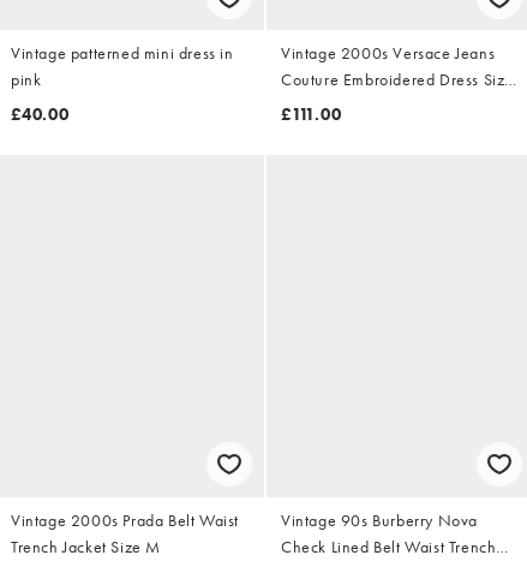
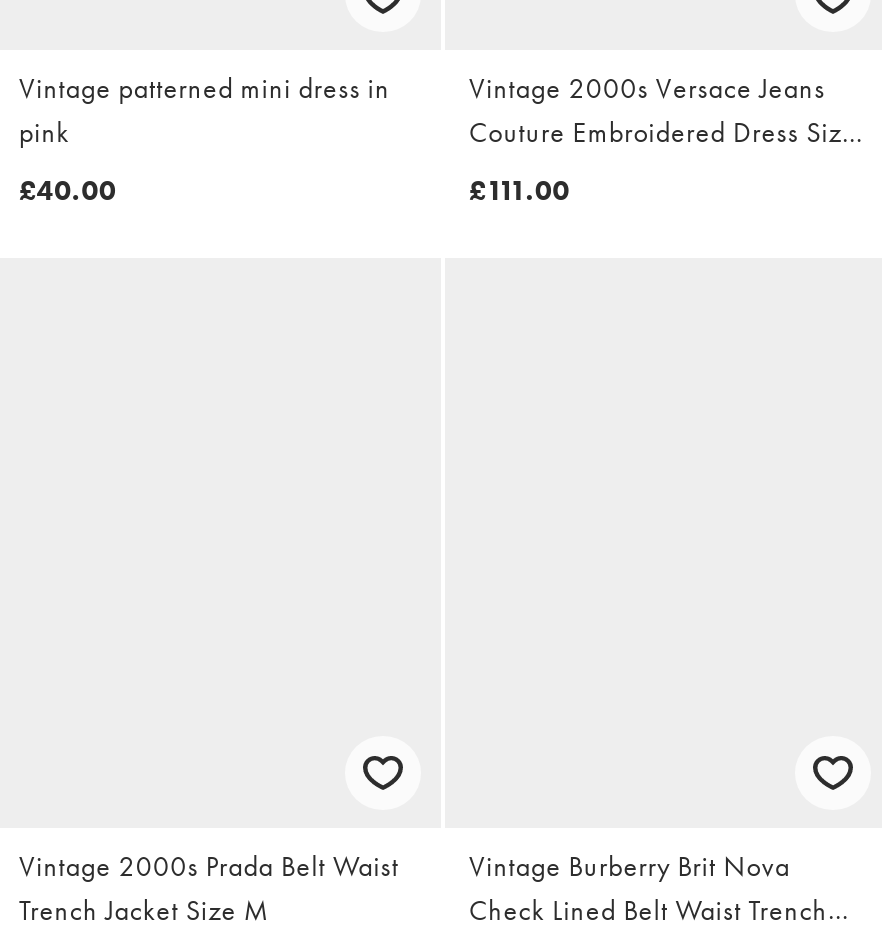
[281,509,478,531] Vintage 90s Burberry Nova -> [469,847,790,883] Vintage Burberry Brit Nova

